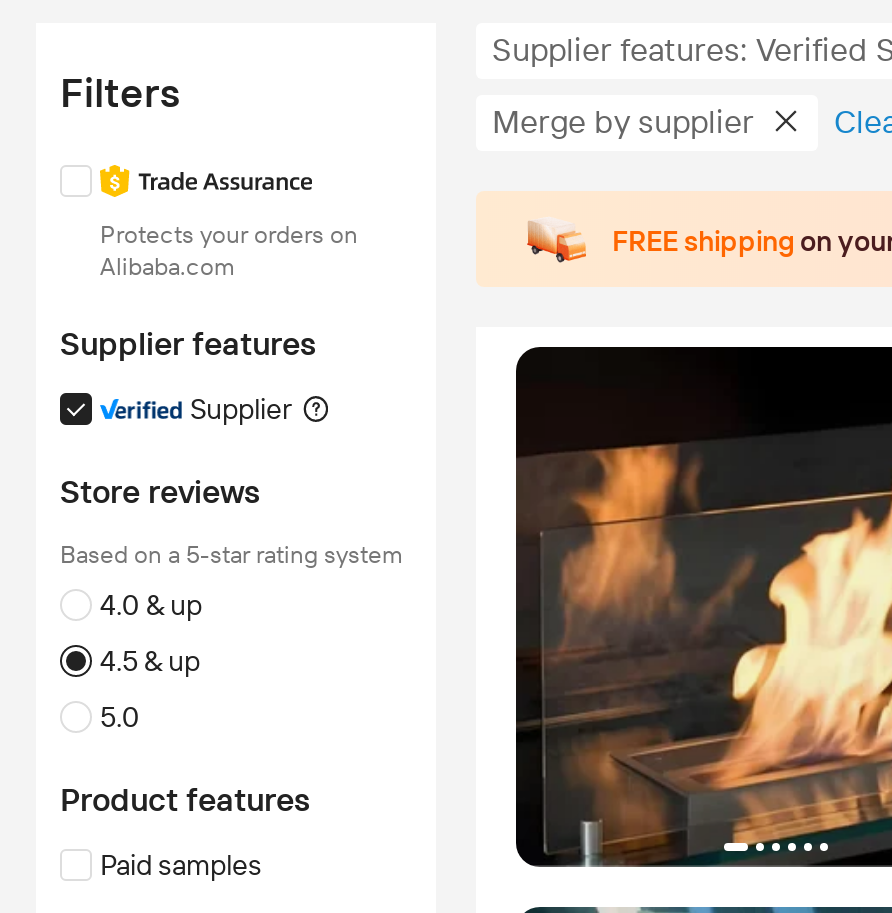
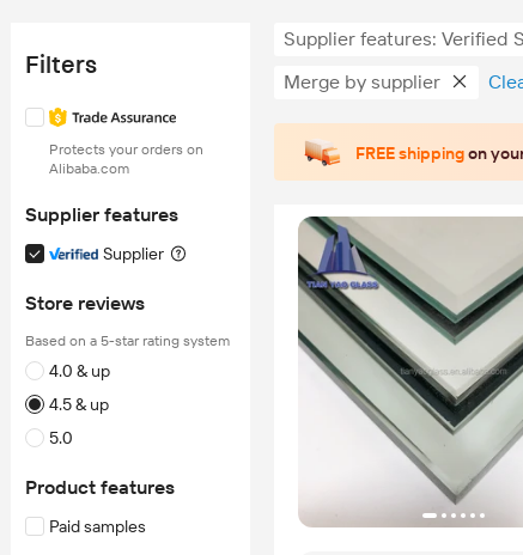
[514,345,886,869] [image] -> [298,215,519,527] [image]

